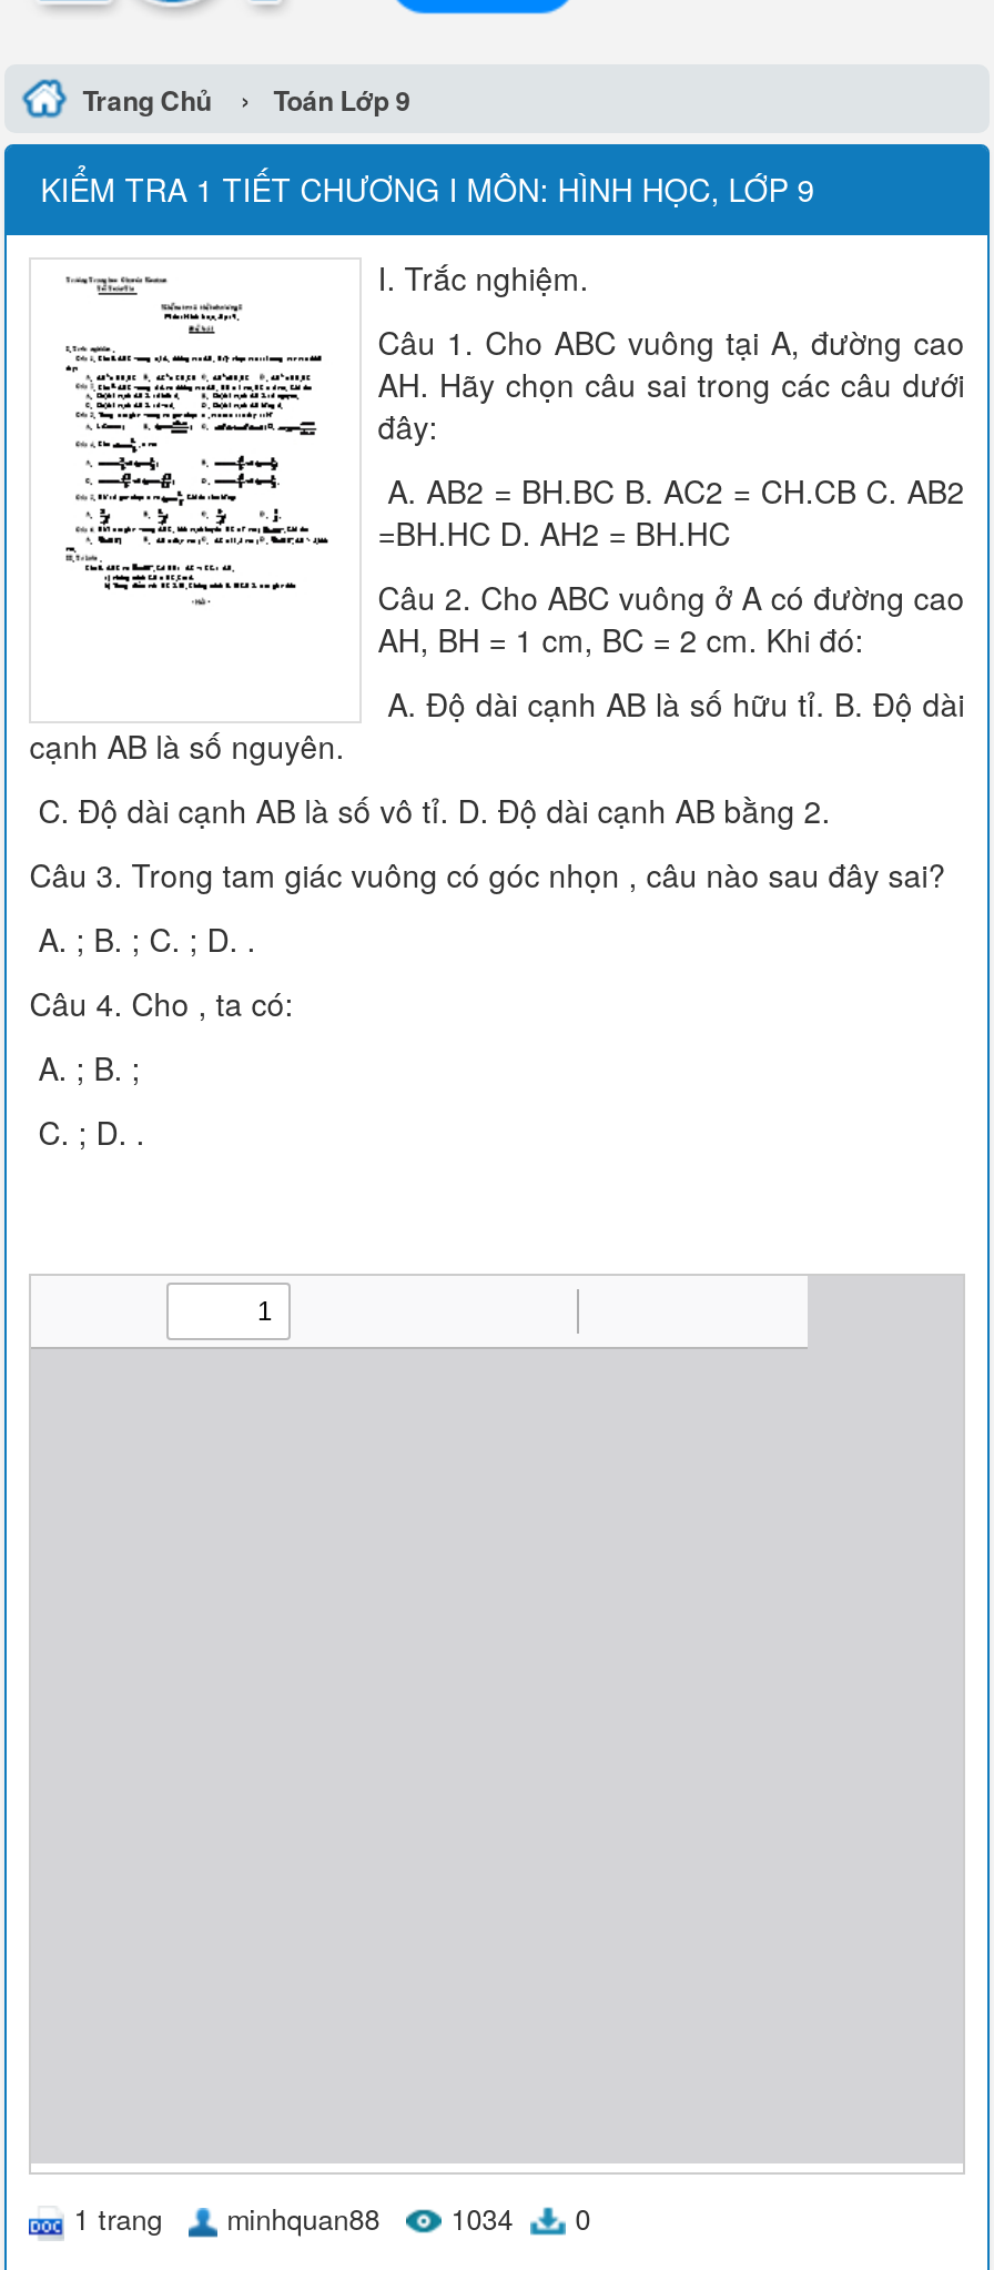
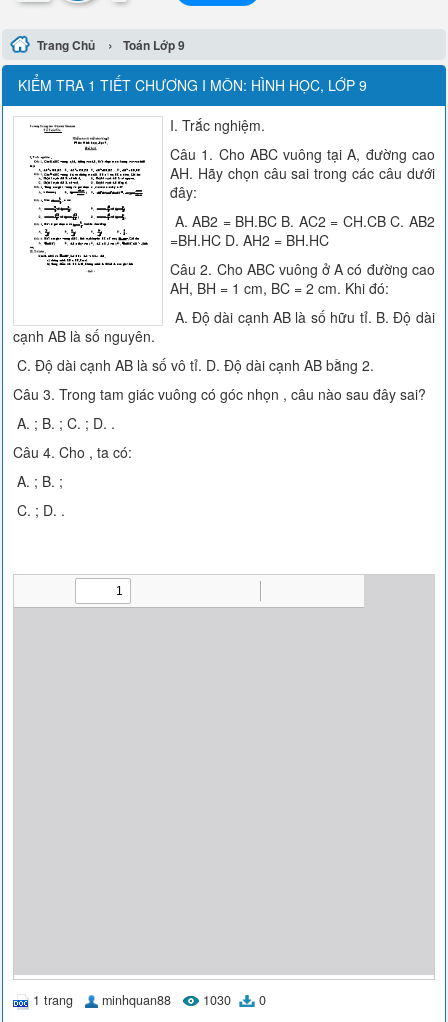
[74,2199,591,2239] 1 trang minhquan88 1034 0 -> [33,991,266,1009] 1 trang minhquan88 1030 0

